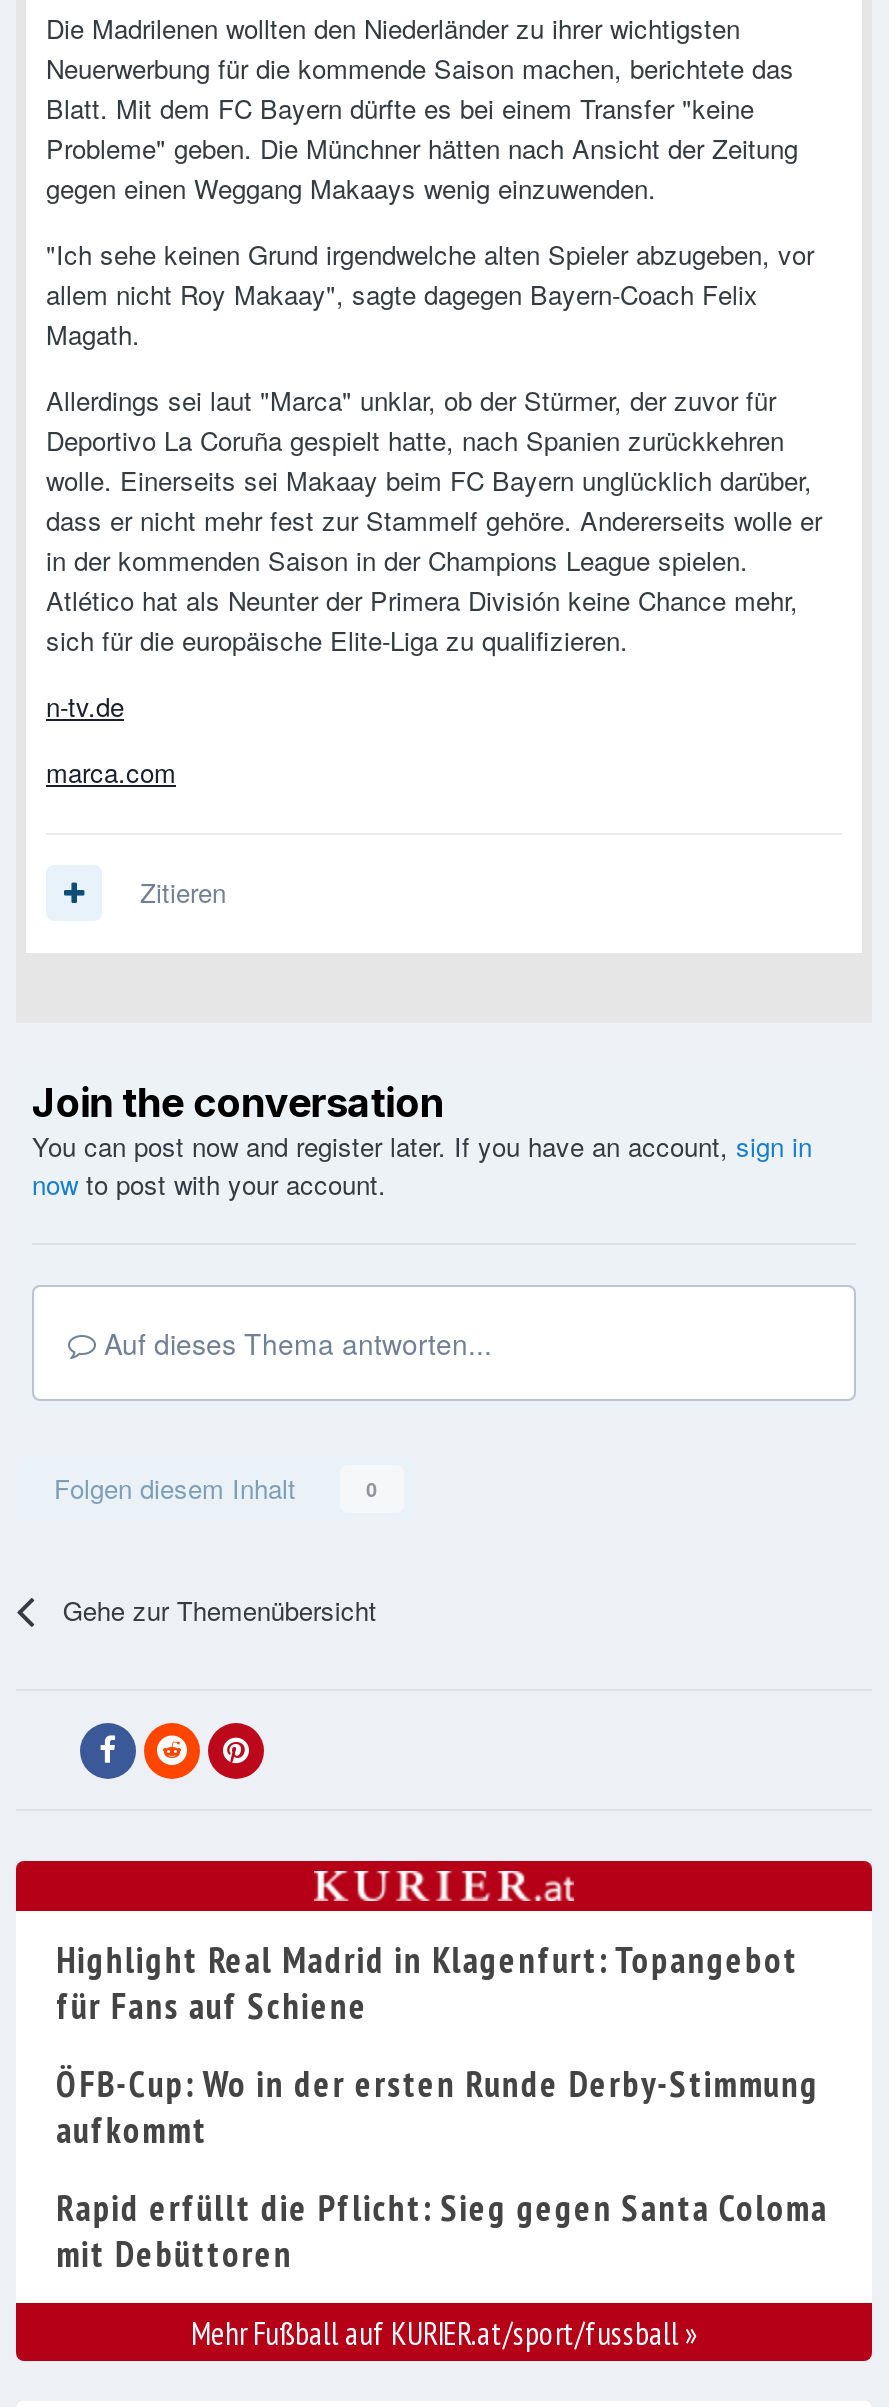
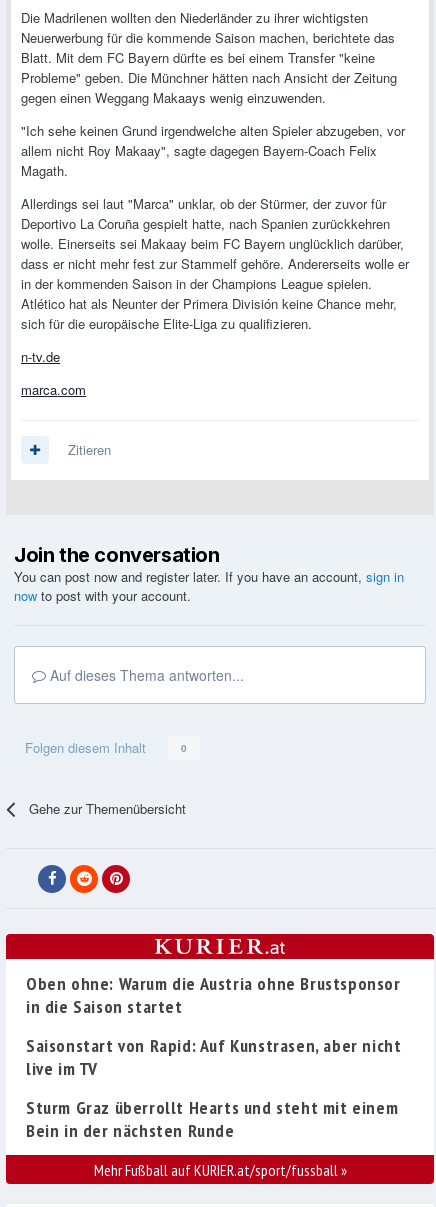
[56,1938,798,2030] Highlight Real Madrid in Klagenfurt: Topangebot | für Fans auf Schiene -> [26,972,401,1018] Oben ohne: Warum die Austria ohne Brustsponsor | in die Saison startet
[56,2062,819,2154] ÖFB-Cup: Wo in der ersten Runde Derby-Stimmung | aufkommt -> [26,1034,401,1080] Saisonstart von Rapid: Auf Kunstrasen, aber nicht | live im TV
[56,2186,828,2278] Rapid erfüllt die Pflicht: Sieg gegen Santa Coloma | mit Debüttoren -> [26,1096,398,1142] Sturm Graz überrollt Hearts und steht mit einem | Bein in der nächsten Runde

